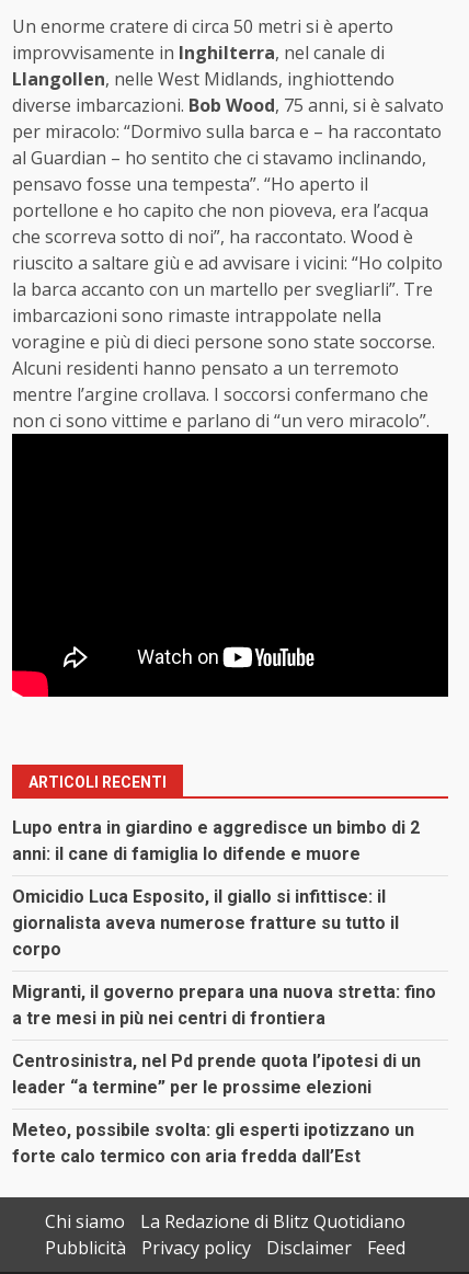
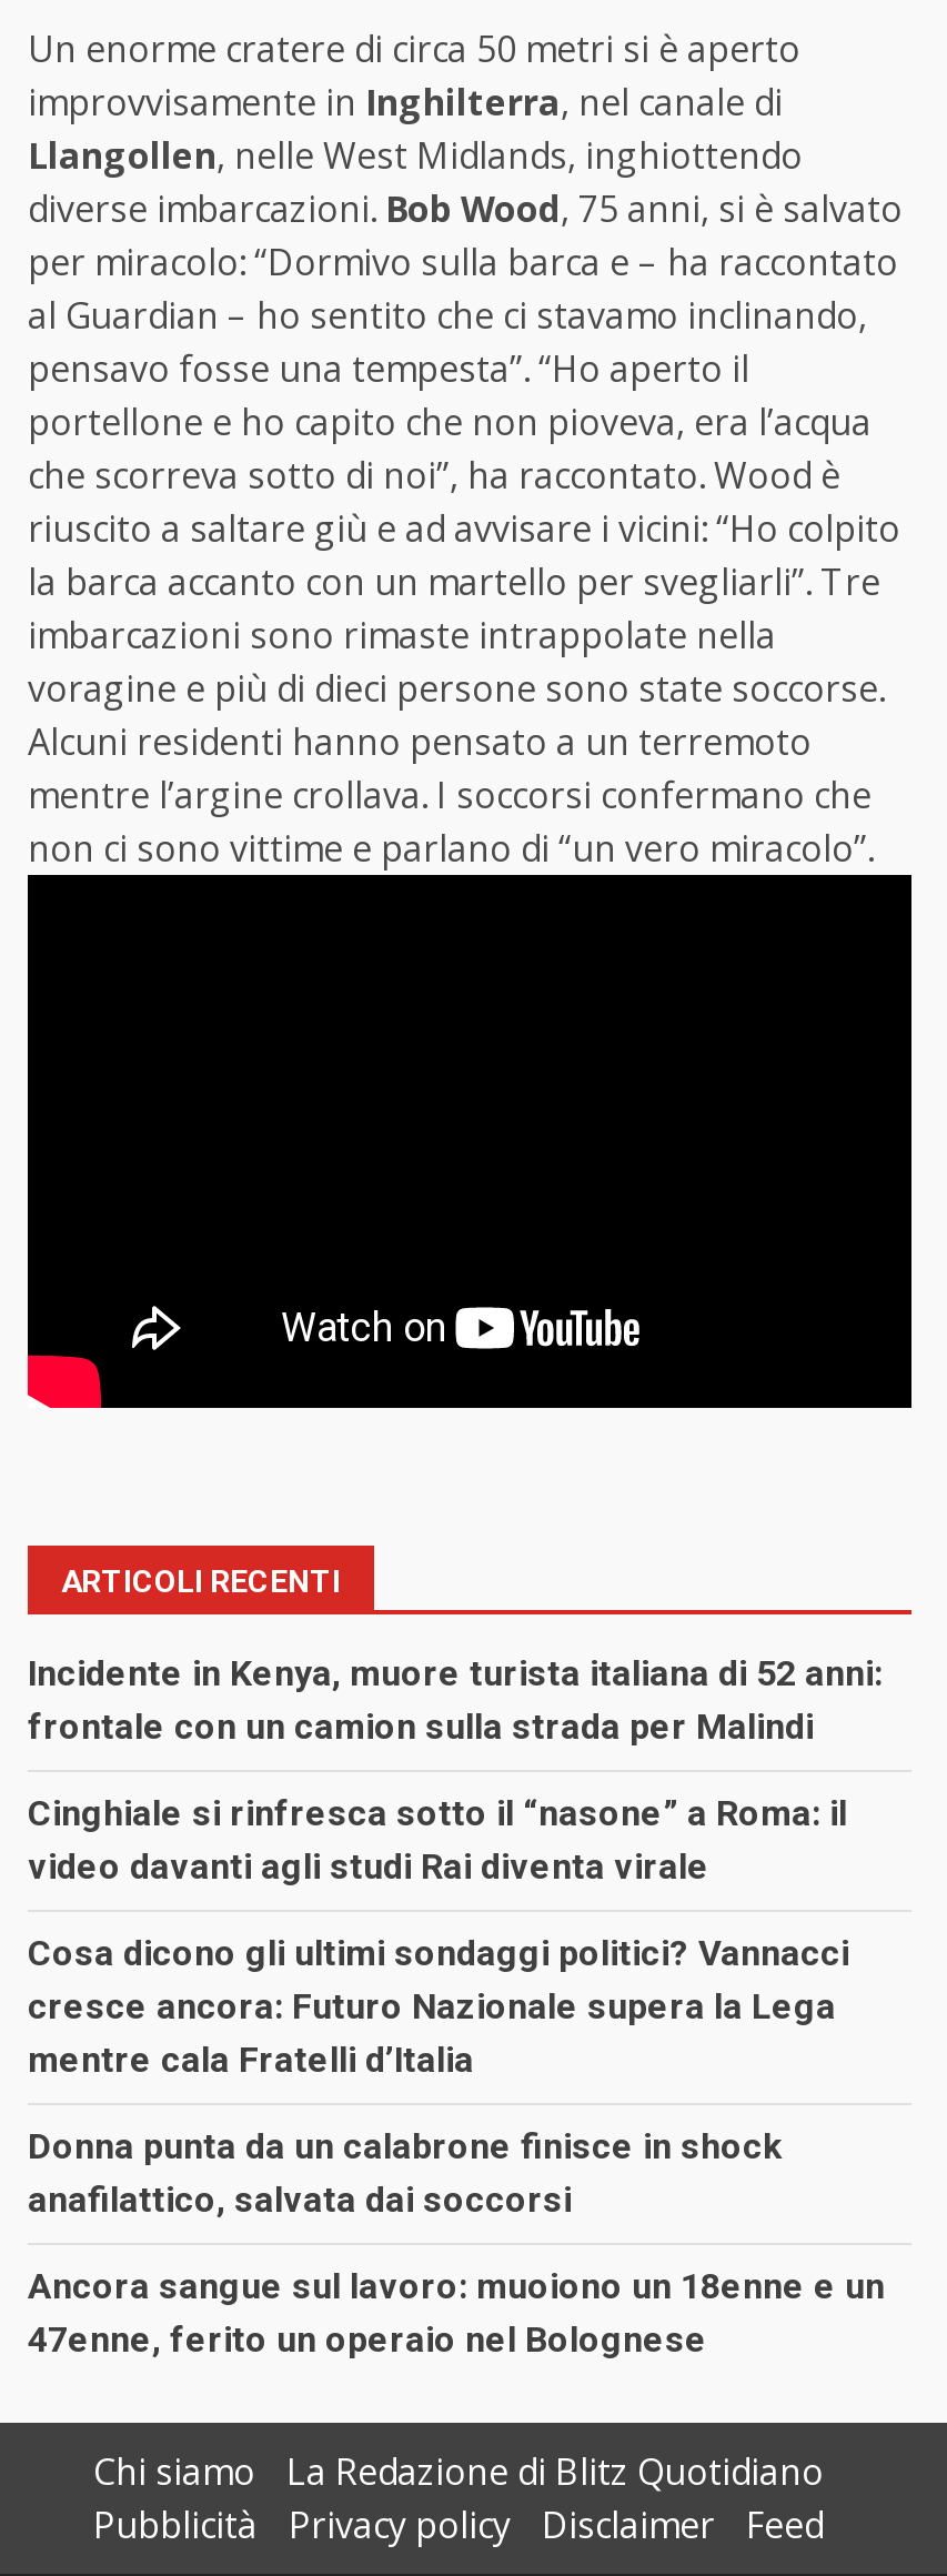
[12,818,420,865] Lupo entra in giardino e aggredisce un bimbo di 2 | anni: il cane di famiglia lo difende e muore -> [28,1651,883,1746] Incidente in Kenya, muore turista italiana di 52 anni: | frontale con un camion sulla strada per Malindi
[12,887,399,960] Omicidio Luca Esposito, il giallo si infittisce: il | giornalista aveva numerose fratture su tutto il | corpo -> [28,1791,847,1886] Cinghiale si rinfresca sotto il “nasone” a Roma: il | video davanti agli studi Rai diventa virale
[12,982,436,1029] Migranti, il governo prepara una nuova stretta: fino | a tre mesi in più nei centri di frontiera -> [28,1931,849,2079] Cosa dicono gli ultimi sondaggi politici? Vannacci | cresce ancora: Futuro Nazionale supera la Lega | mentre cala Fratelli d’Italia
[12,1051,421,1098] Centrosinistra, nel Pd prende quota l’ipotesi di un | leader “a termine” per le prossime elezioni -> [28,2124,783,2219] Donna punta da un calabrone finisce in shock | anafilattico, salvata dai soccorsi
[12,1120,414,1167] Meteo, possibile svolta: gli esperti ipotizzano un | forte calo termico con aria fredda dall’Est -> [28,2264,885,2359] Ancora sangue sul lavoro: muoiono un 18enne e un | 47enne, ferito un operaio nel Bolognese

